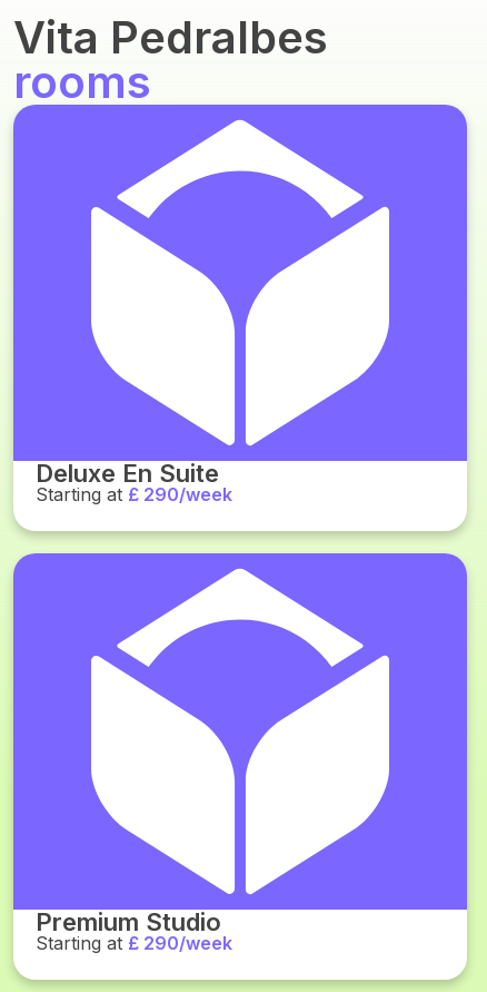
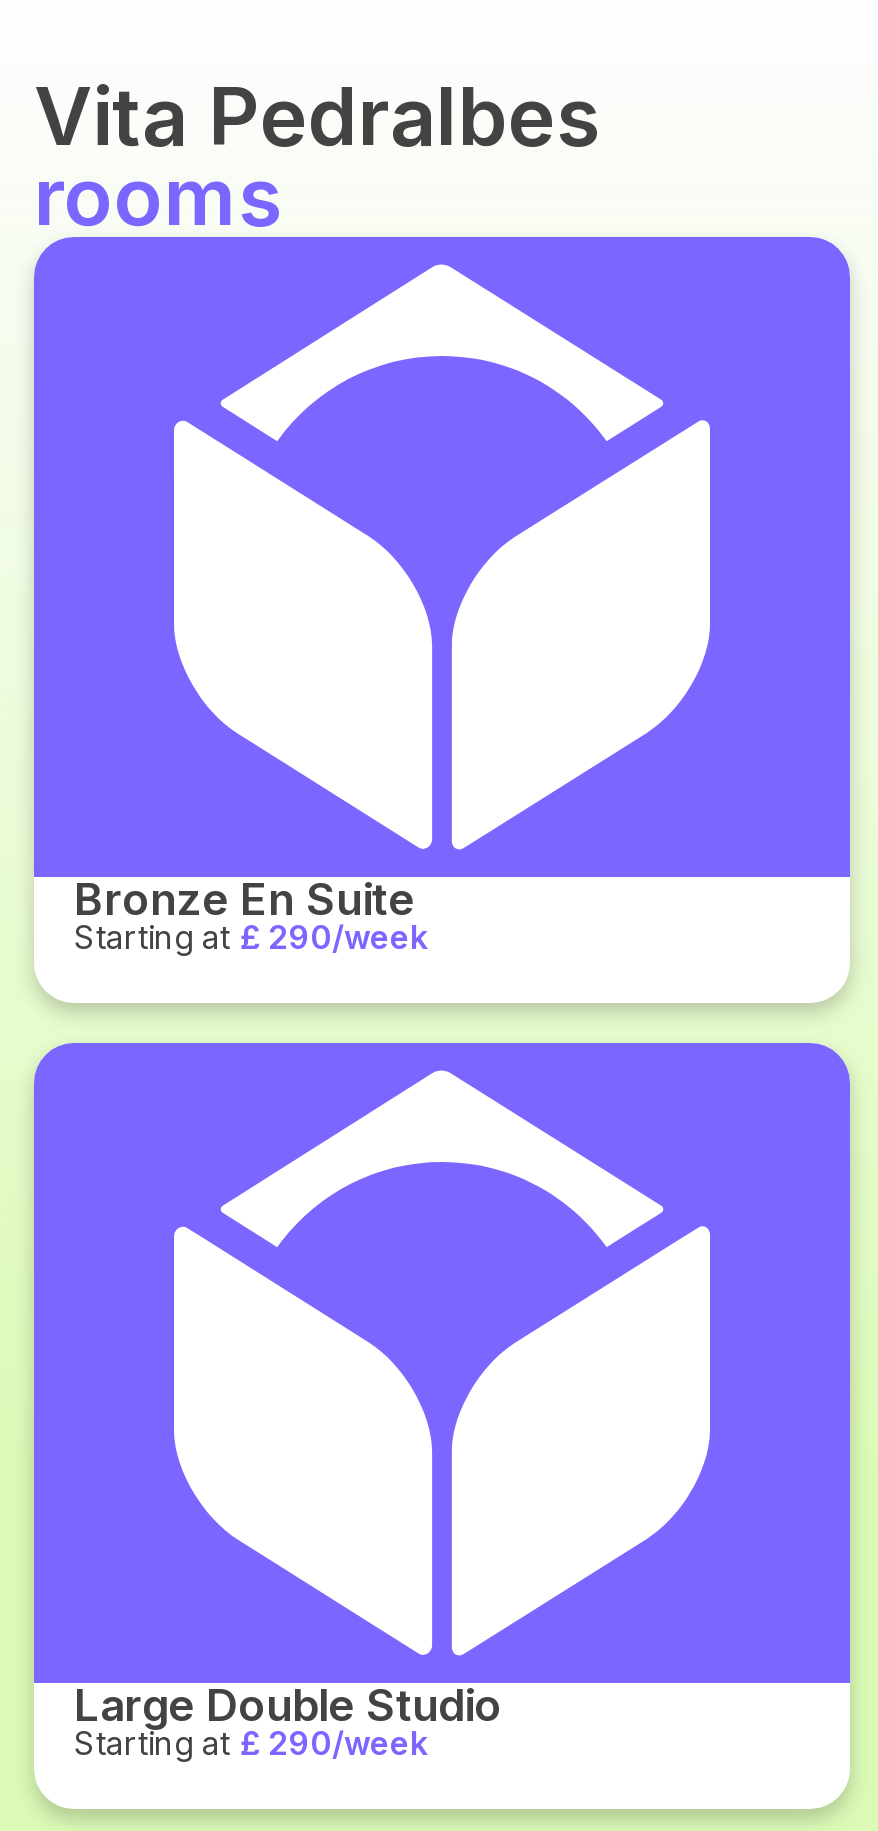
[36,459,219,488] Deluxe En Suite -> [74,873,414,925] Bronze En Suite
[36,907,221,936] Premium Studio -> [74,1679,502,1731] Large Double Studio

